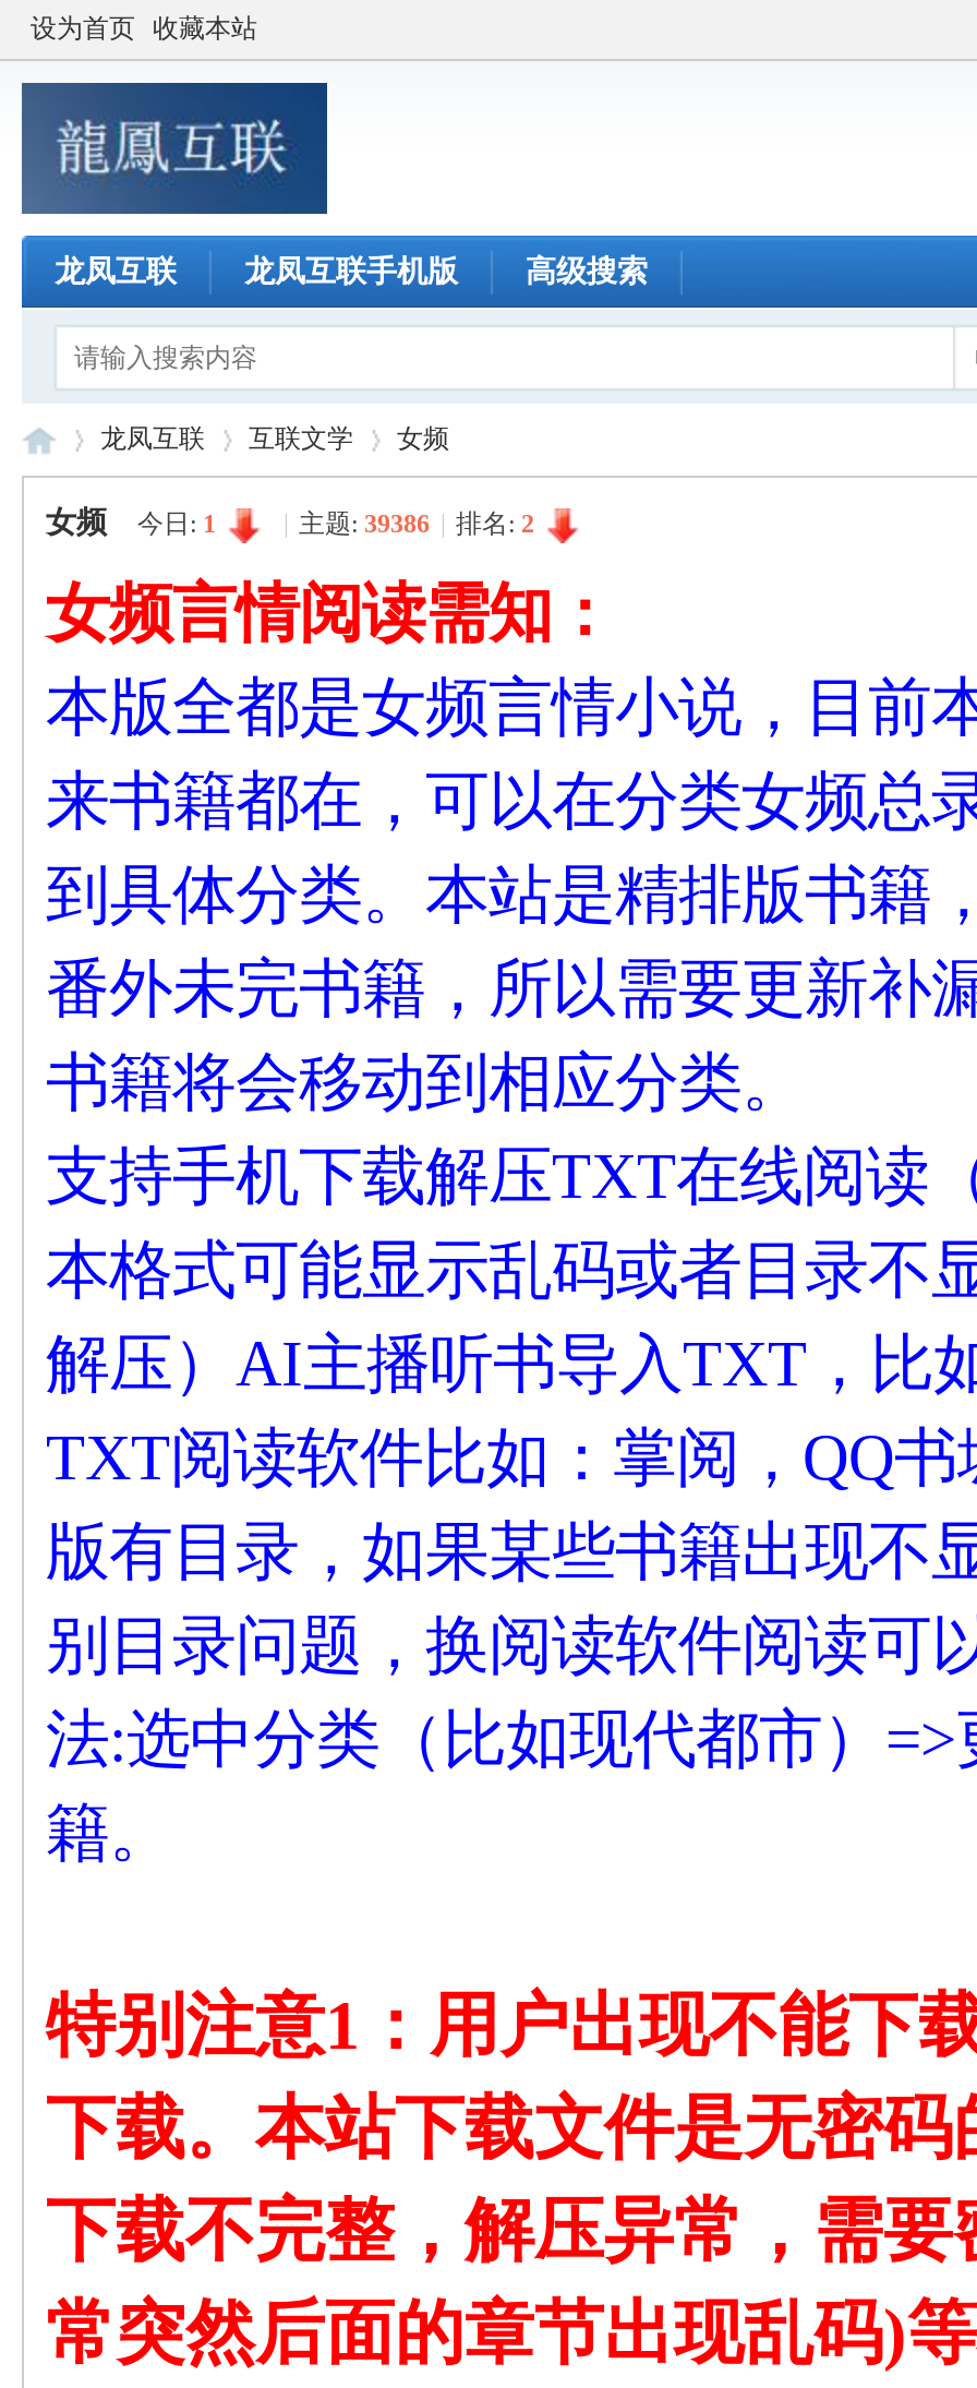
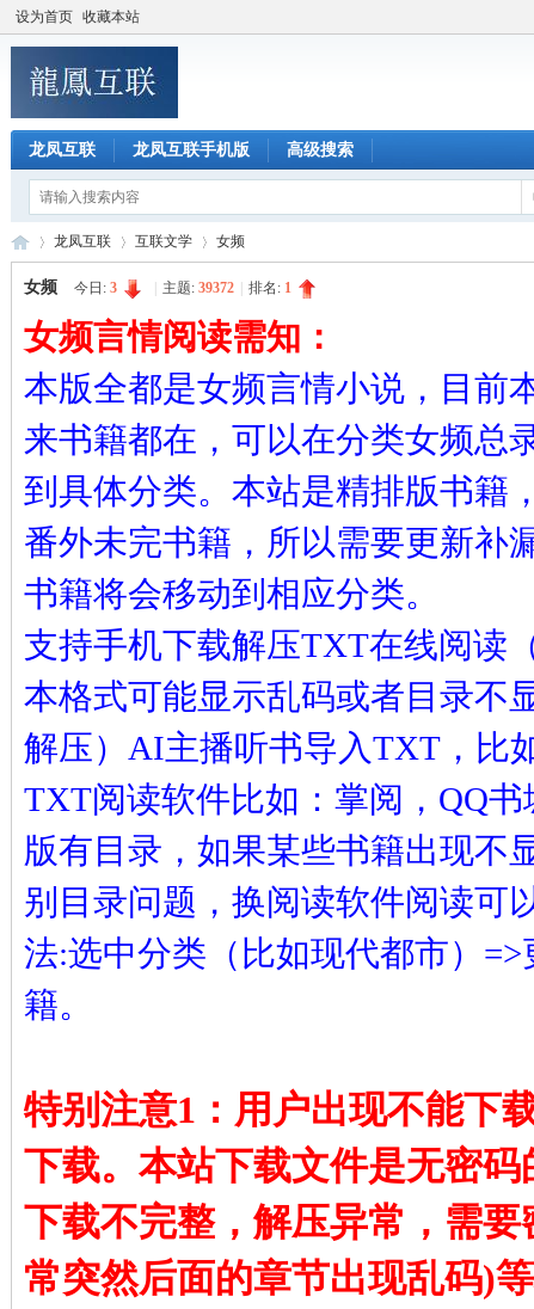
[46,506,216,539] 女频 今日: 1 -> [24,278,117,296] 女频 今日: 3
[299,508,430,539] 主题: 39386 -> [162,279,234,296] 主题: 39372
[456,508,534,539] 排名: 2 -> [248,279,291,296] 排名: 1

